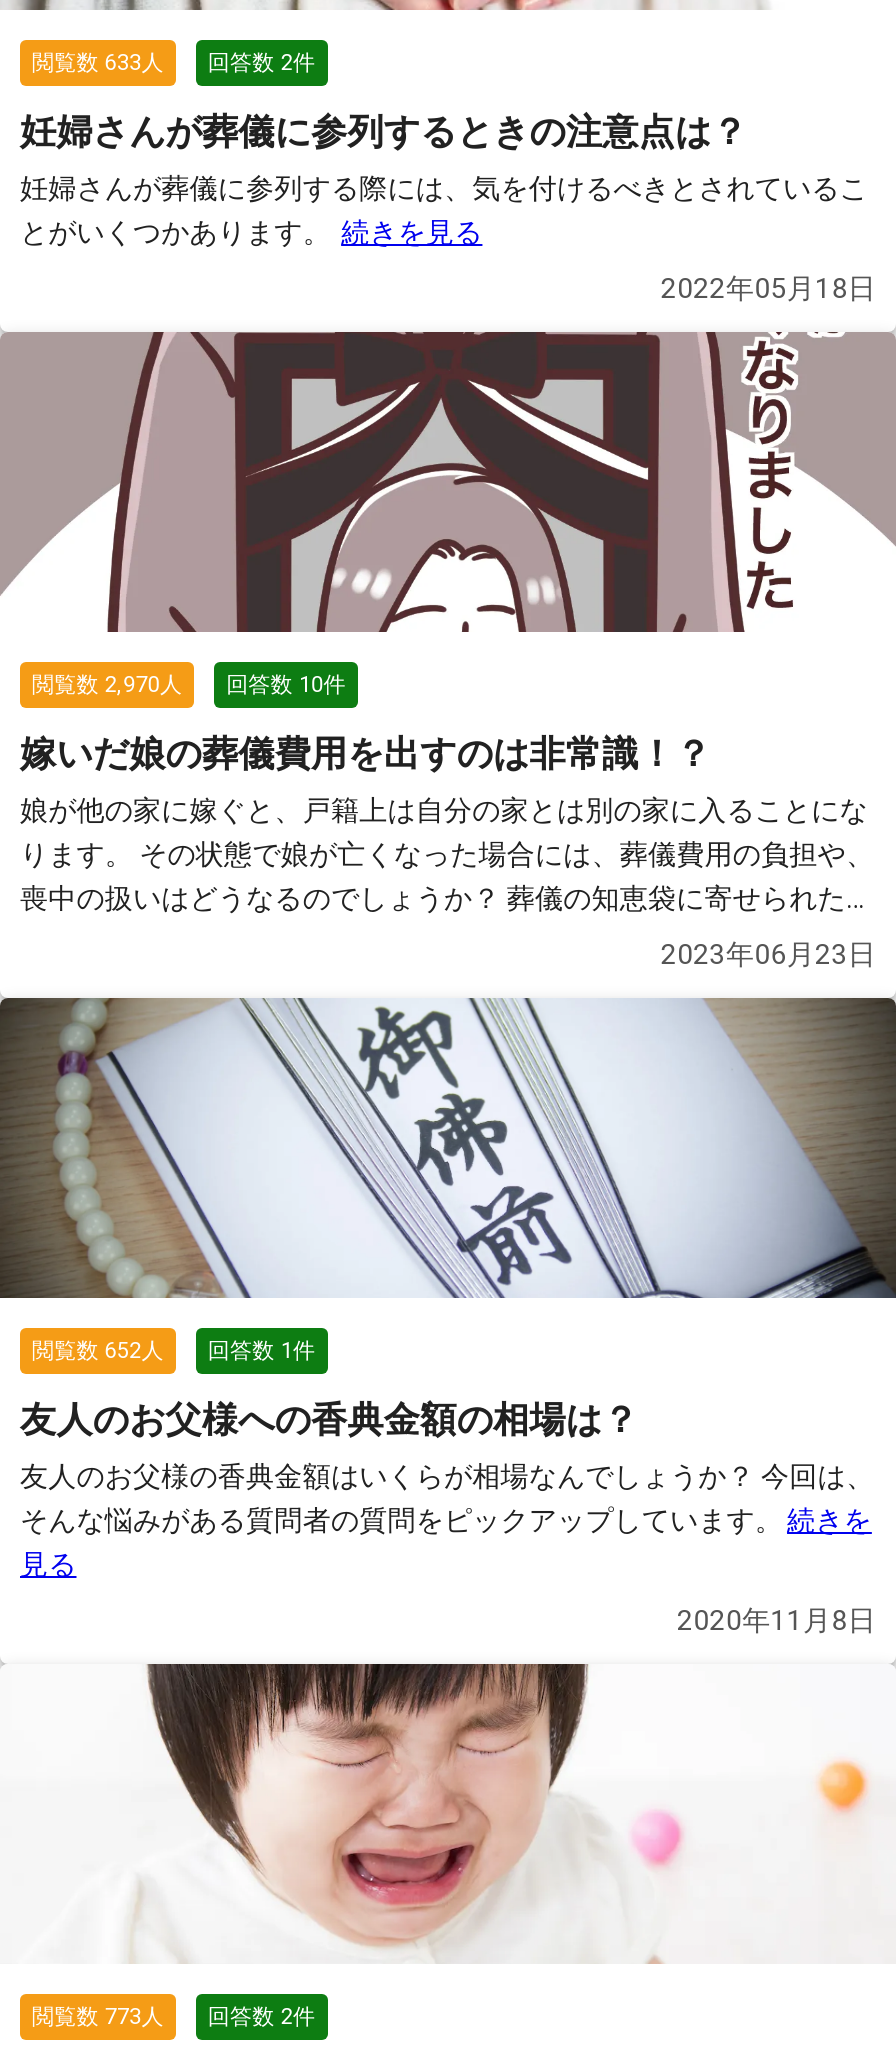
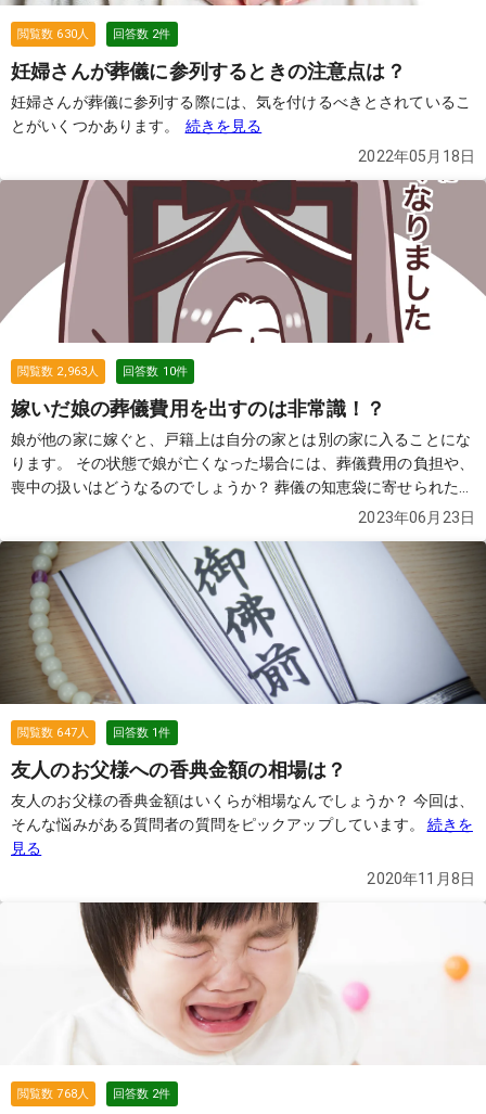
[32,50,315,76] 閲覧数633人 回答数2件 -> [17,27,171,41] 閲覧数630人 回答数2件
[32,672,346,698] 閲覧数2,970人 回答数10件 -> [17,364,188,379] 閲覧数2,963人 回答数10件
[32,1338,315,1364] 閲覧数652人 回答数1件 -> [17,726,171,740] 閲覧数647人 回答数1件
[32,2004,315,2030] 閲覧数773人 回答数2件 -> [17,1087,171,1101] 閲覧数768人 回答数2件

